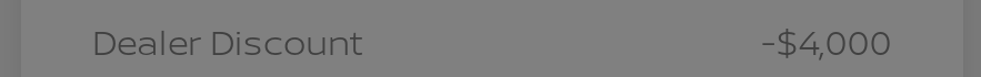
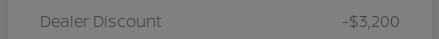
[761,17,892,65] -$4,000 -> [342,10,400,32] -$3,200

